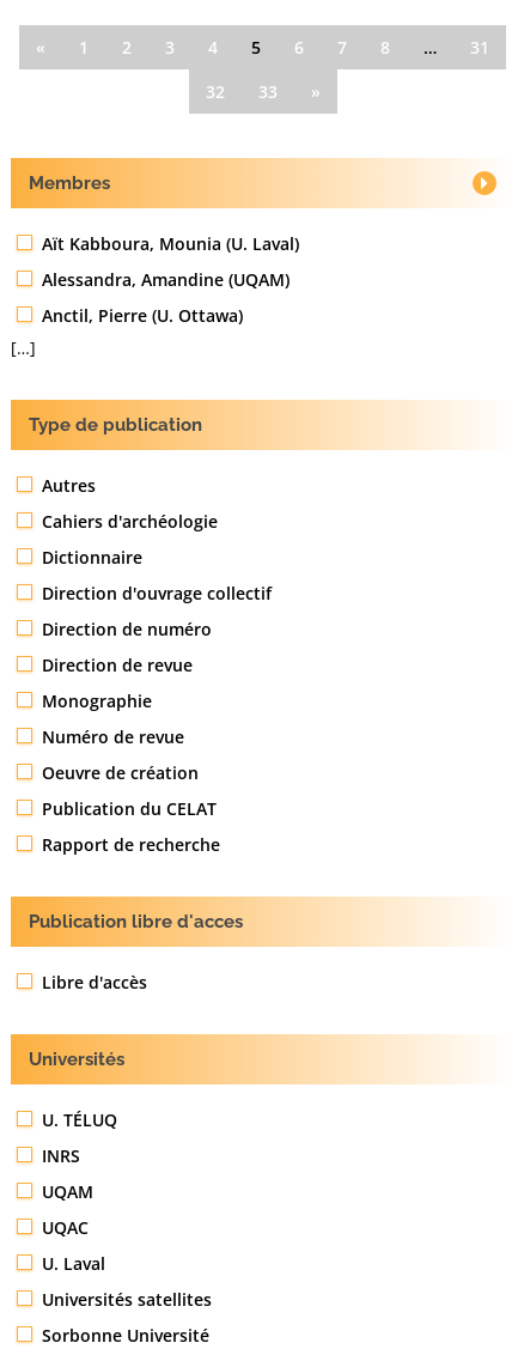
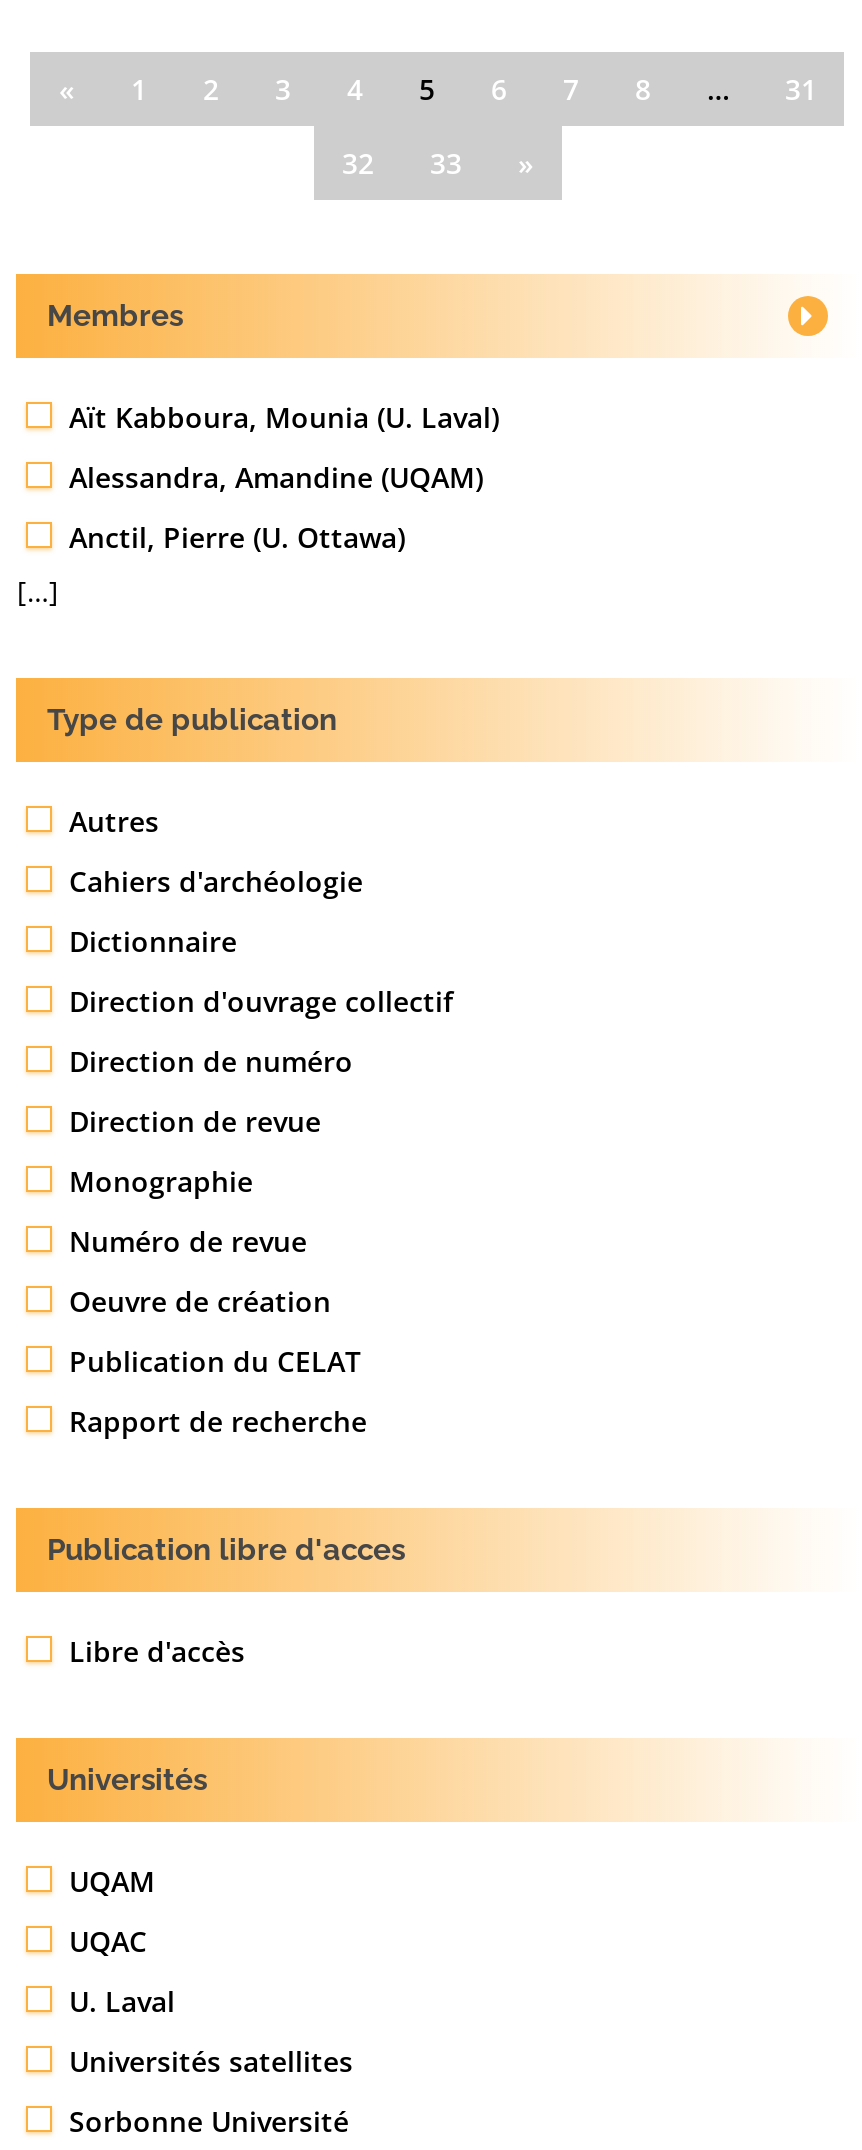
[42,1108,118,1167] U. TÉLUQ | INRS -> none

